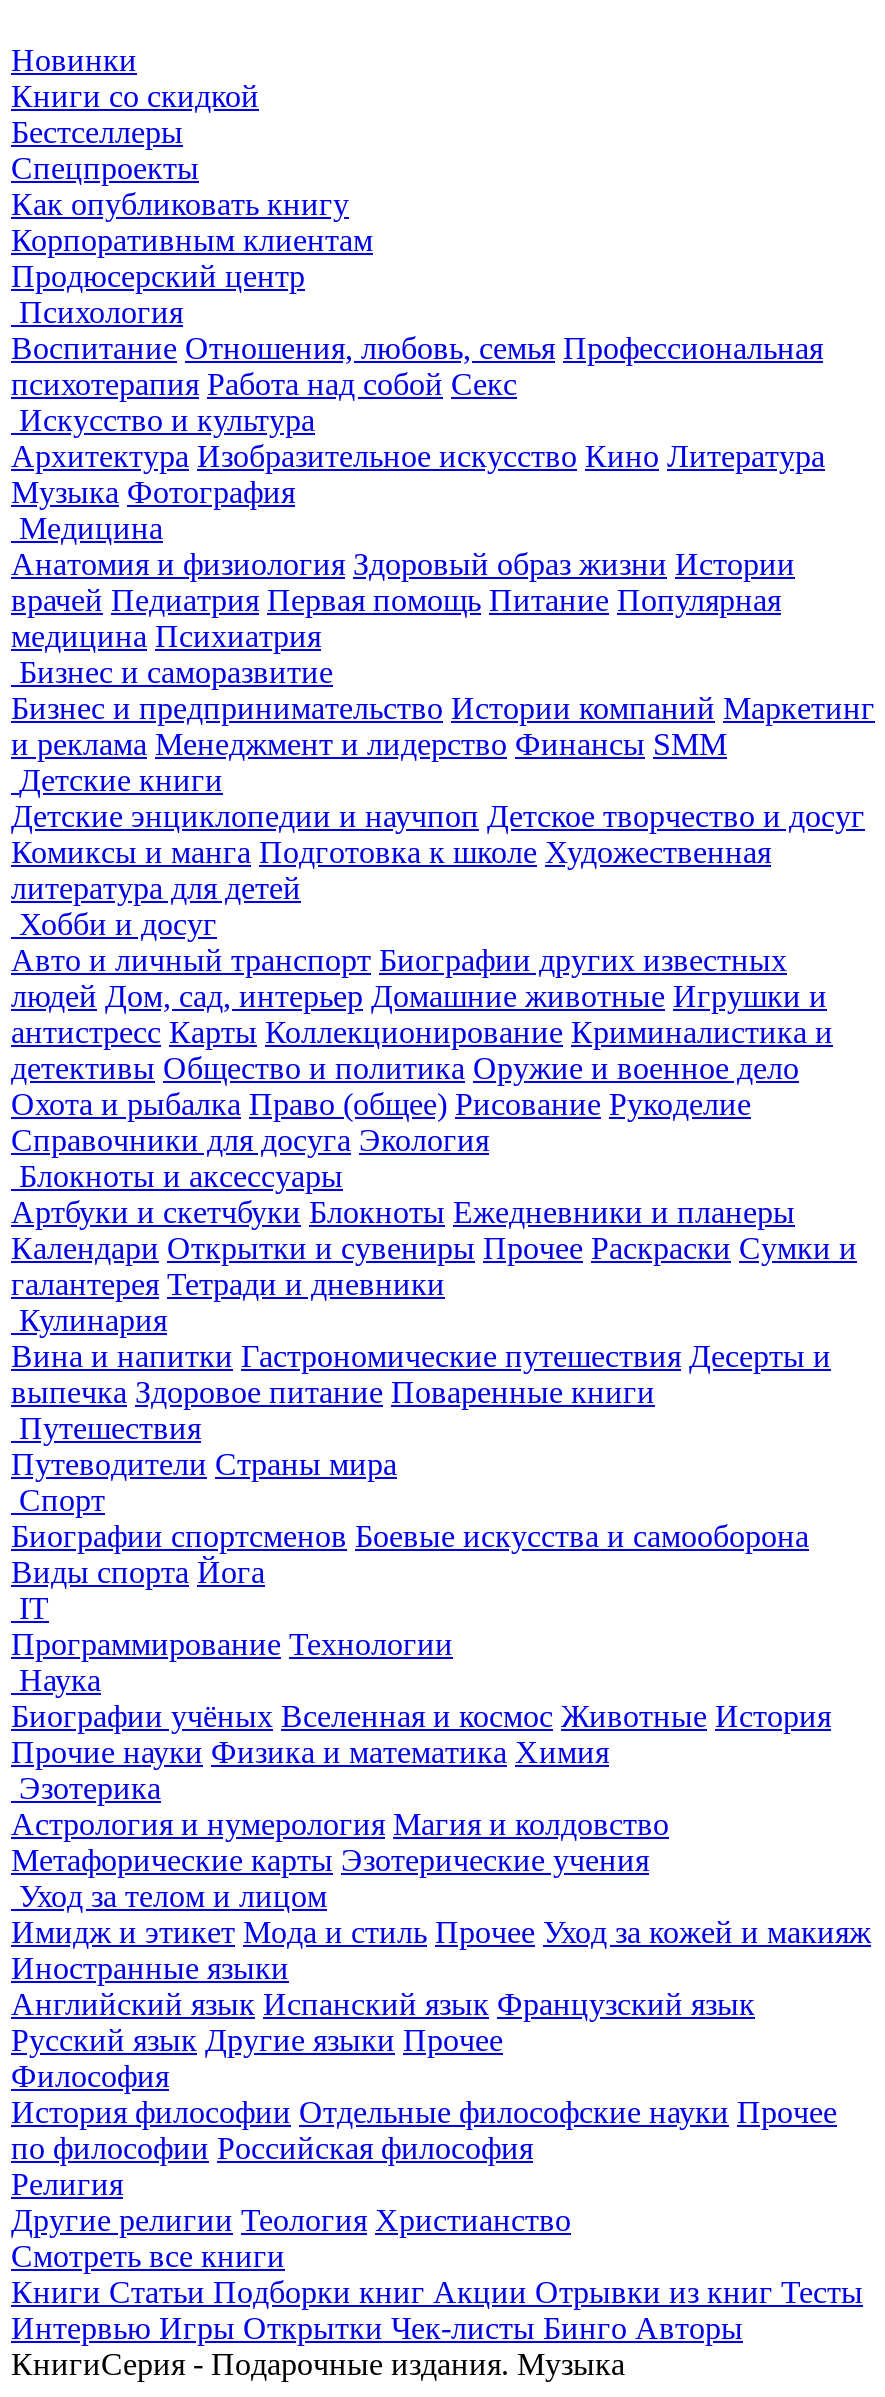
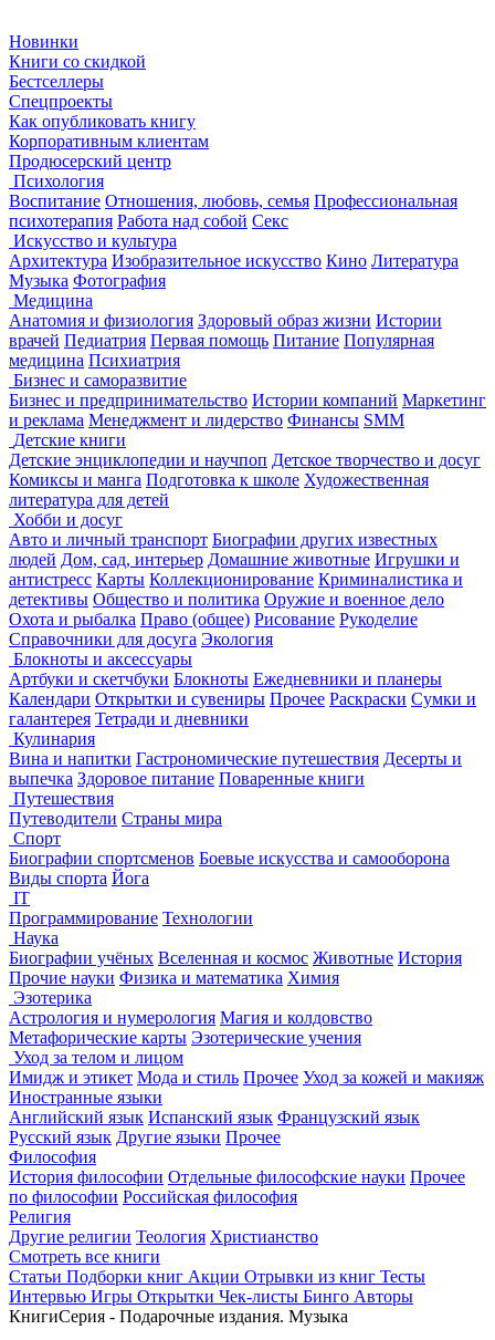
[11,2275,863,2309] Книги Статьи Подборки книг Акции Отрывки из книг Тесты -> [9,1267,425,1286] Статьи Подборки книг Акции Отрывки из книг Тесты

